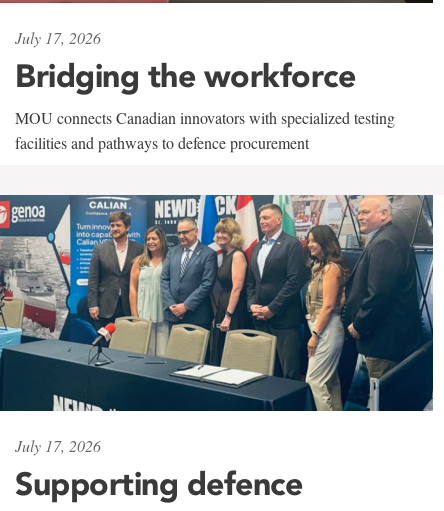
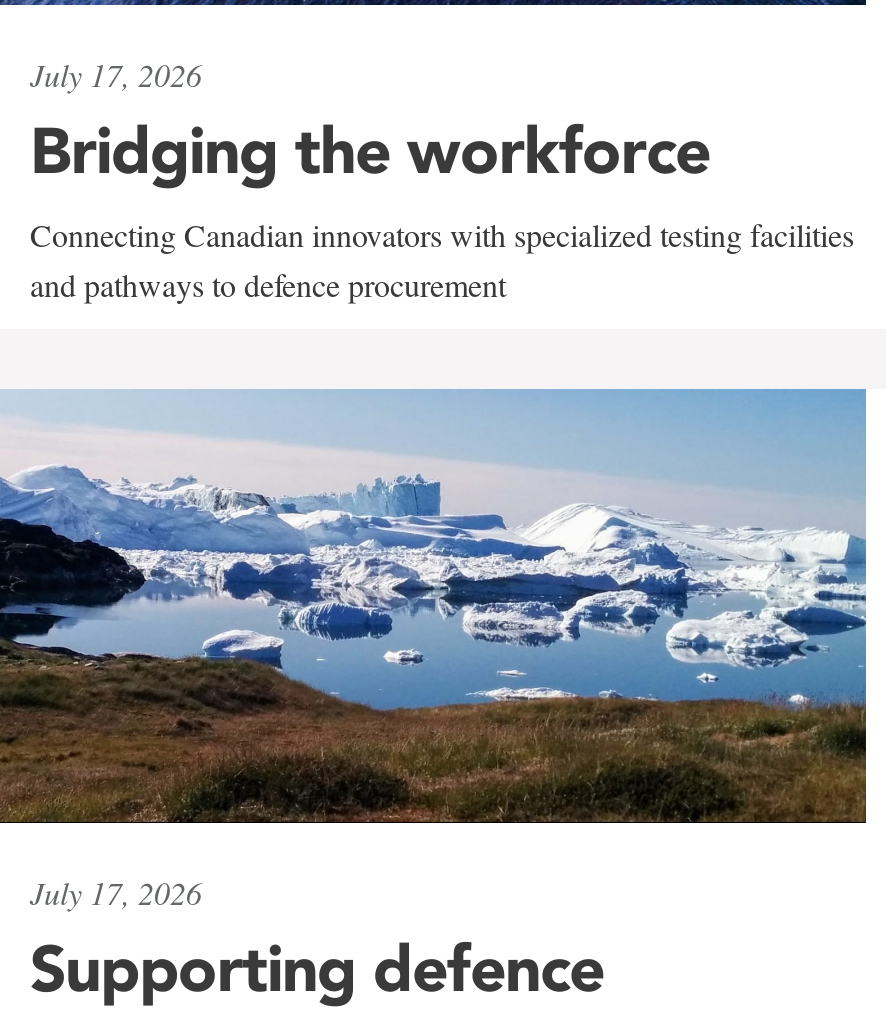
[15,107,395,153] MOU connects Canadian innovators with specialized testing | facilities and pathways to defence procurement -> [30,214,854,306] Connecting Canadian innovators with specialized testing facilities | and pathways to defence procurement
[3,194,434,411] [image] -> [6,388,868,826] [image]

